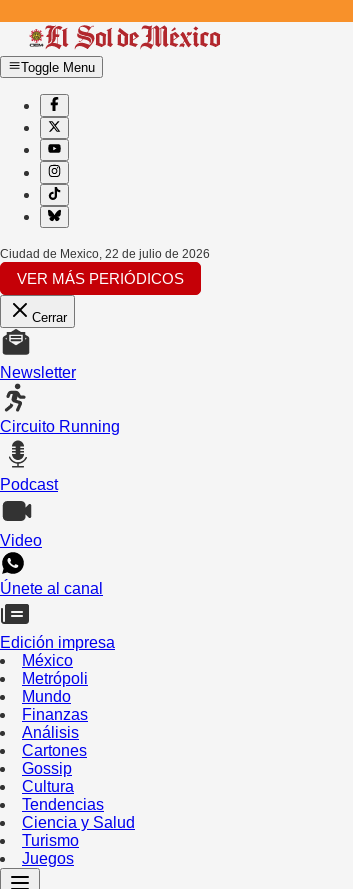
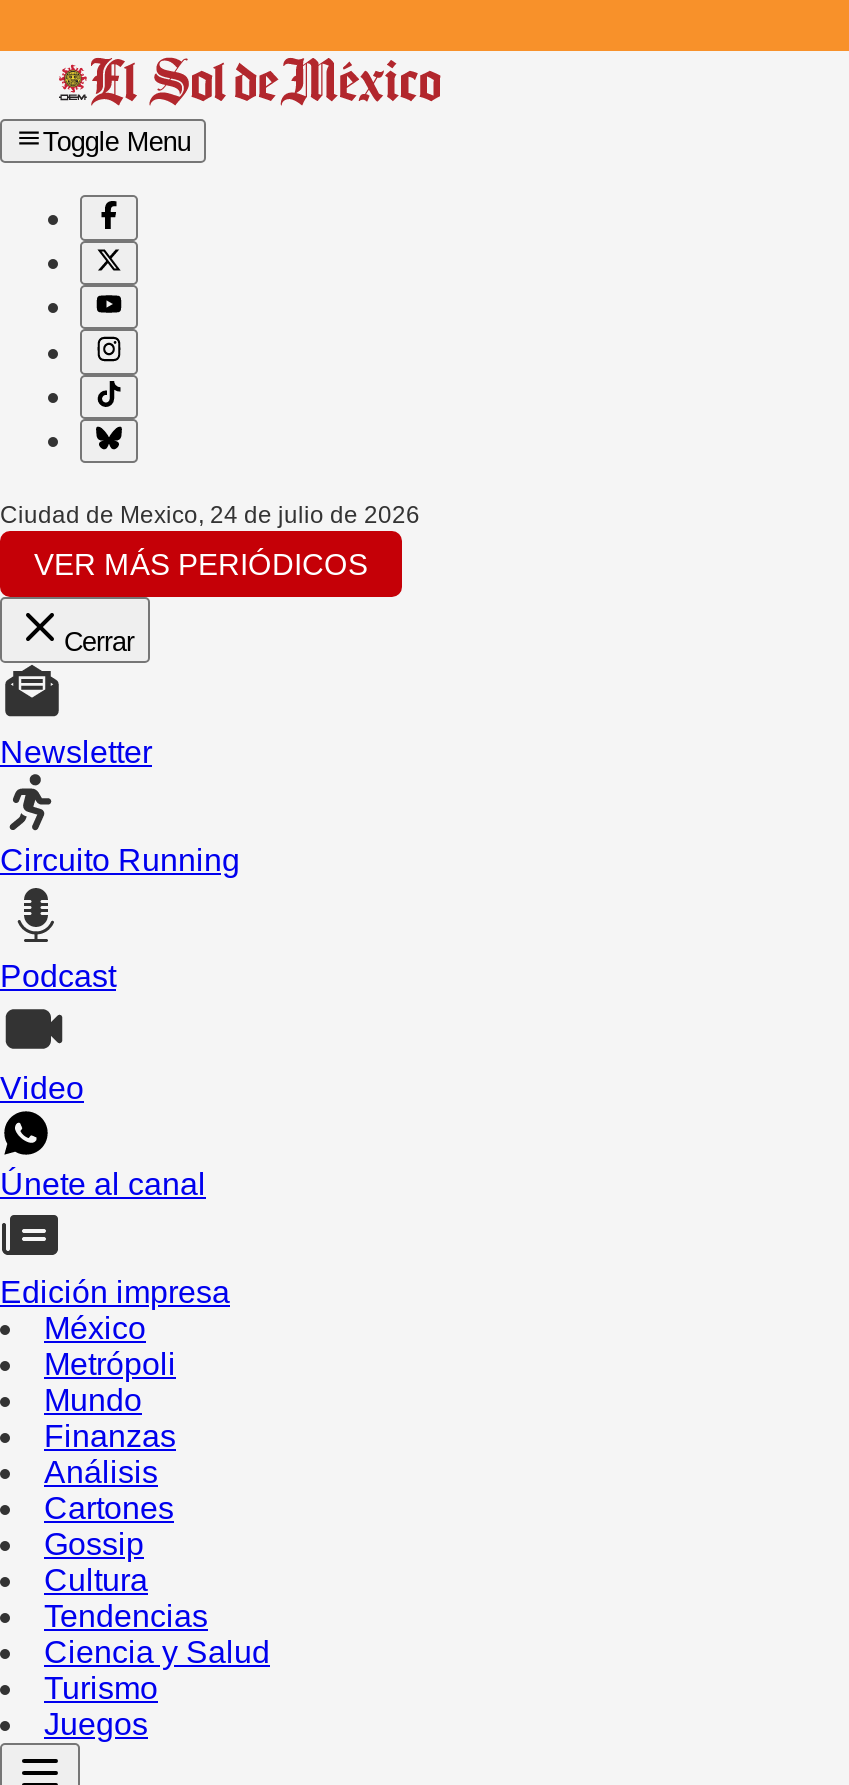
[0,247,210,261] Ciudad de Mexico, 22 de julio de 2026 -> [0,502,420,530] Ciudad de Mexico, 24 de julio de 2026

